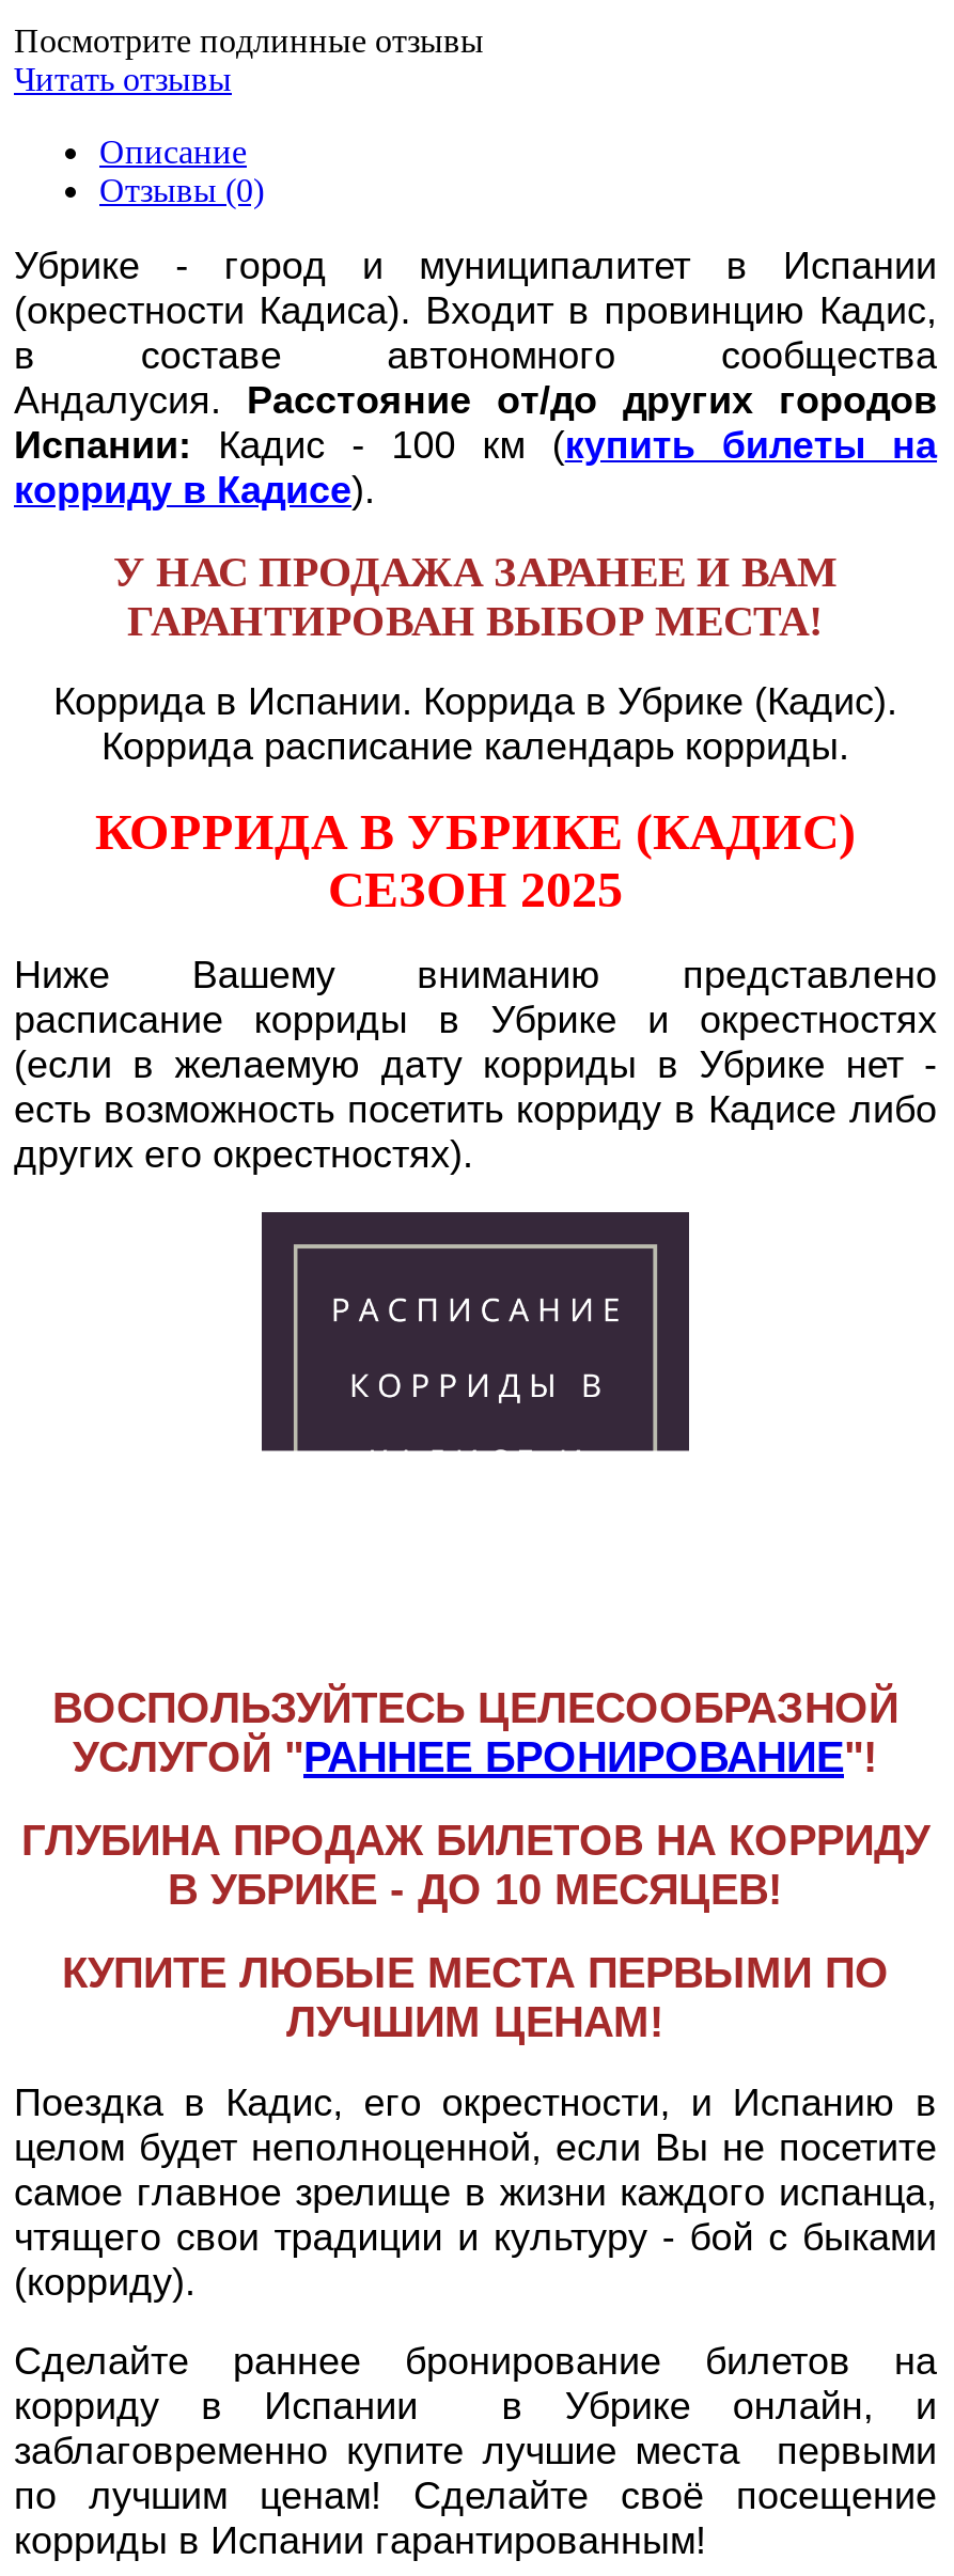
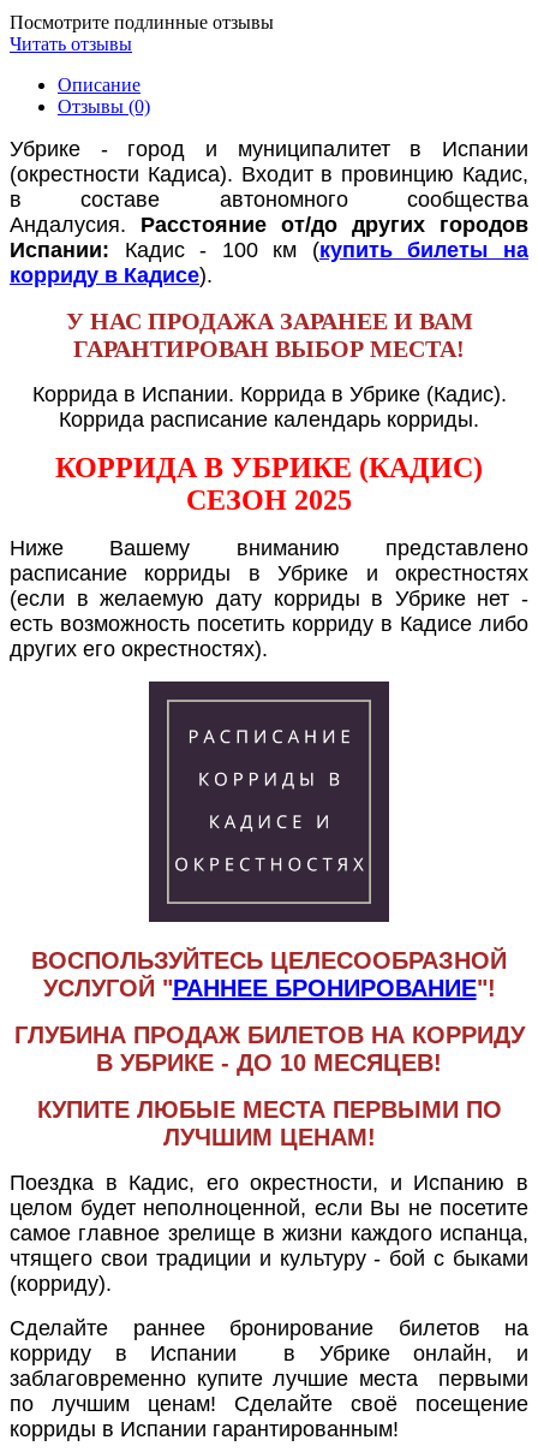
none -> [148,815,390,923] [image]

